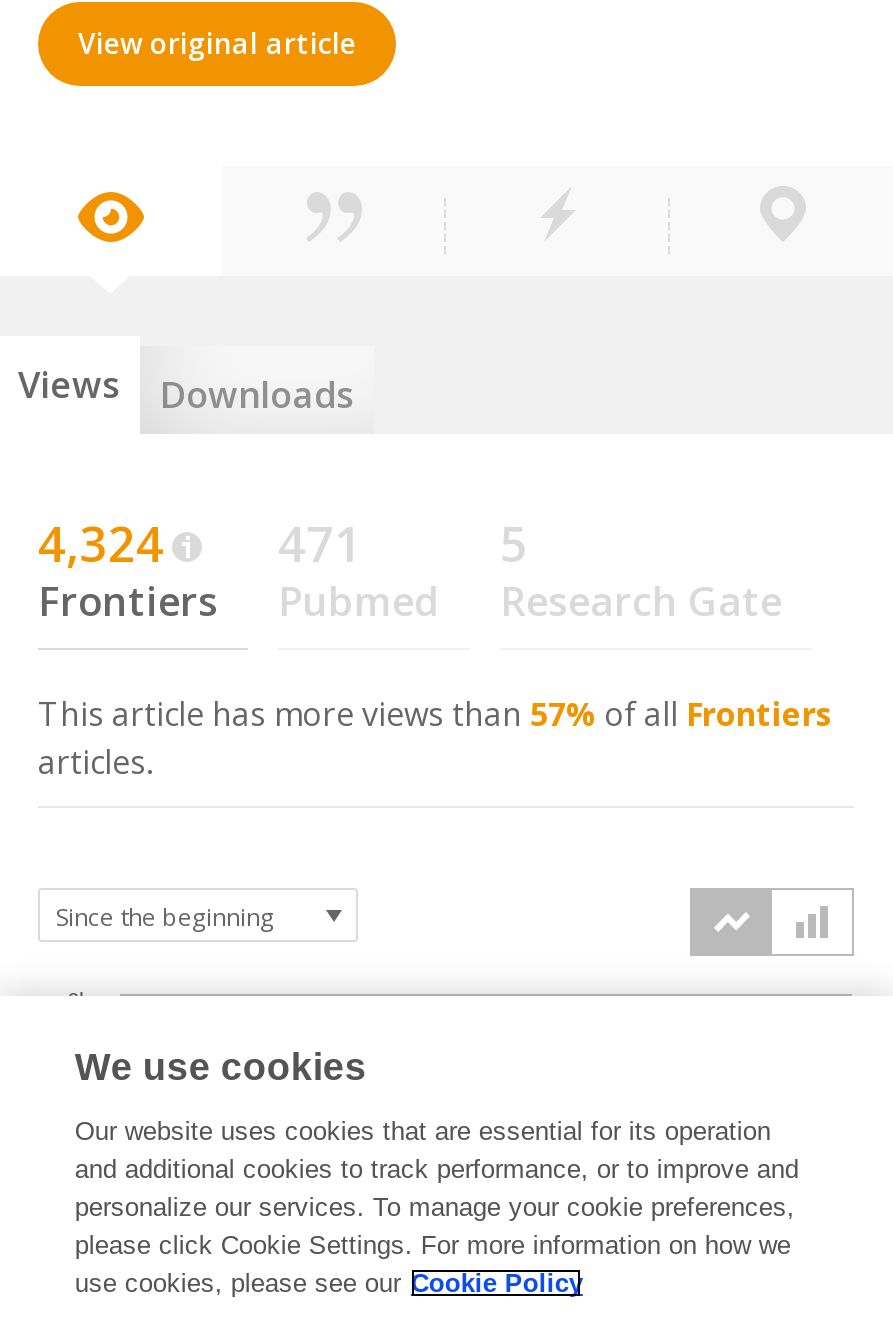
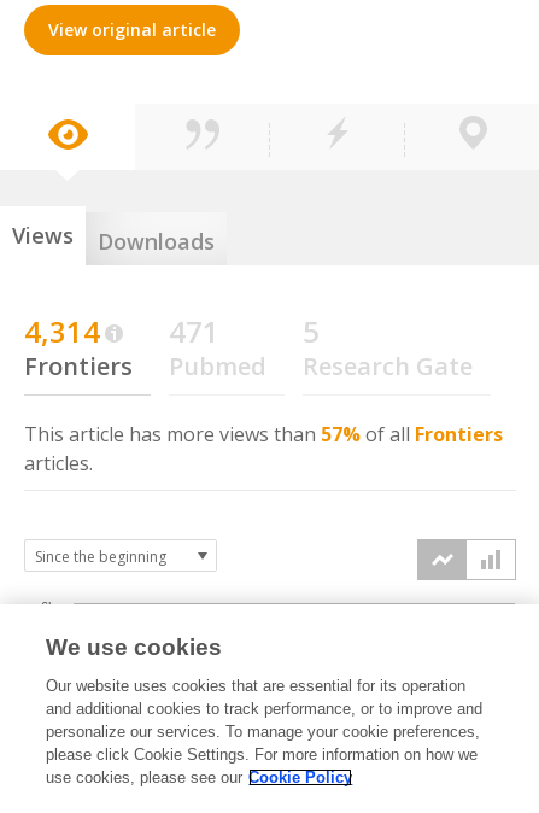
[38,510,164,576] 4,324 -> [24,311,100,351] 4,314

